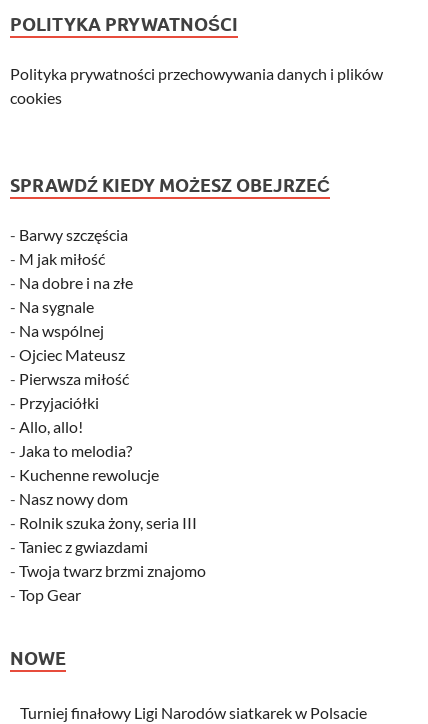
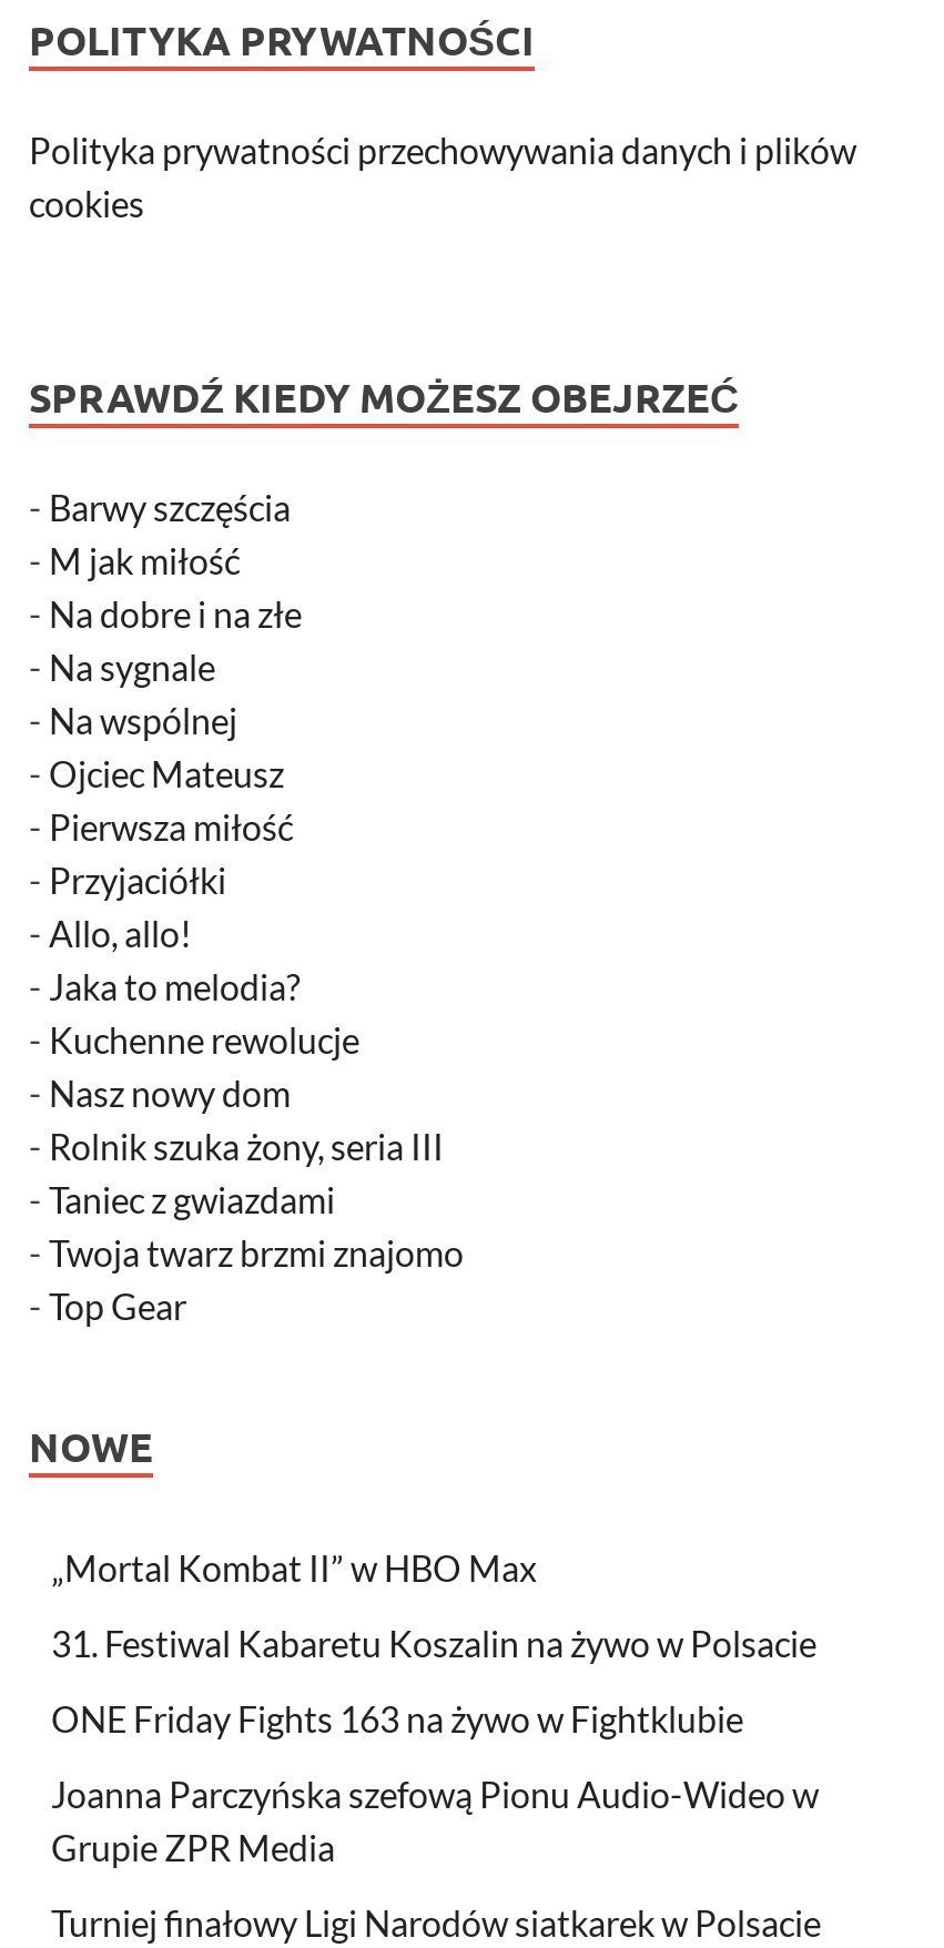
none -> [51,1546,819,1867] „Mortal Kombat II” w HBO Max | 31. Festiwal Kabaretu Koszalin na żywo w Polsacie | ONE Friday Fights 163 na żywo w Fightklubie | Joanna Parczyńska szefową Pionu Audio-Wideo w | Grupie ZPR Media

